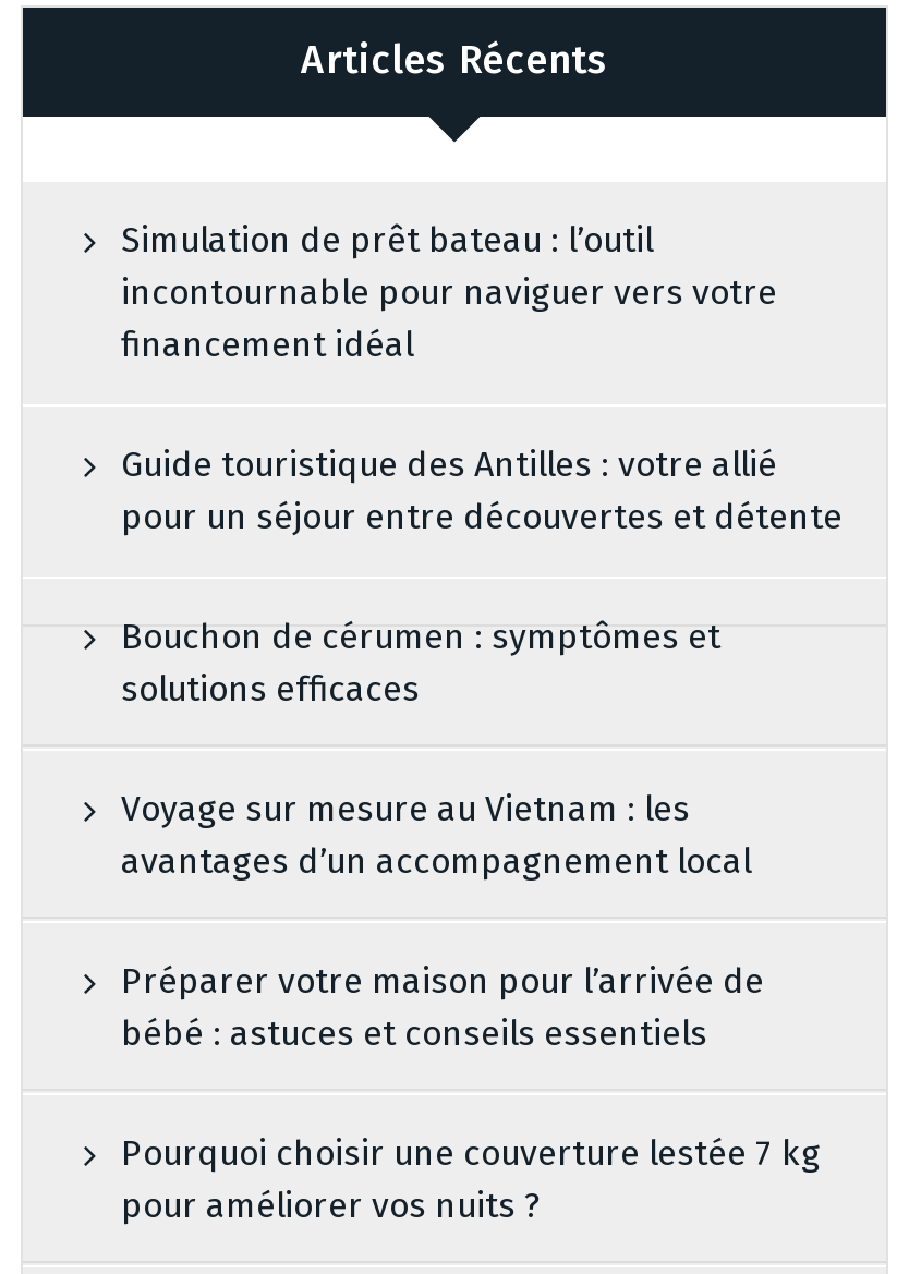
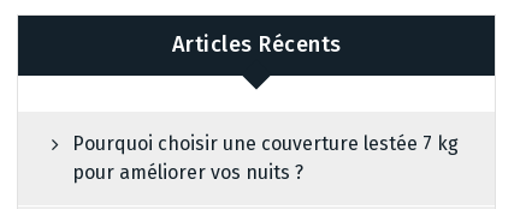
[121,219,843,1053] Simulation de prêt bateau : l’outil | incontournable pour naviguer vers votre | financement idéal | Guide touristique des Antilles : votre allié | pour un séjour entre découvertes et détente | Bouchon de cérumen : symptômes et | solutions efficaces | Voyage sur mesure au Vietnam : les | avantages d’un accompagnement local | Préparer votre maison pour l’arrivée de | bébé : astuces et conseils essentiels -> none

